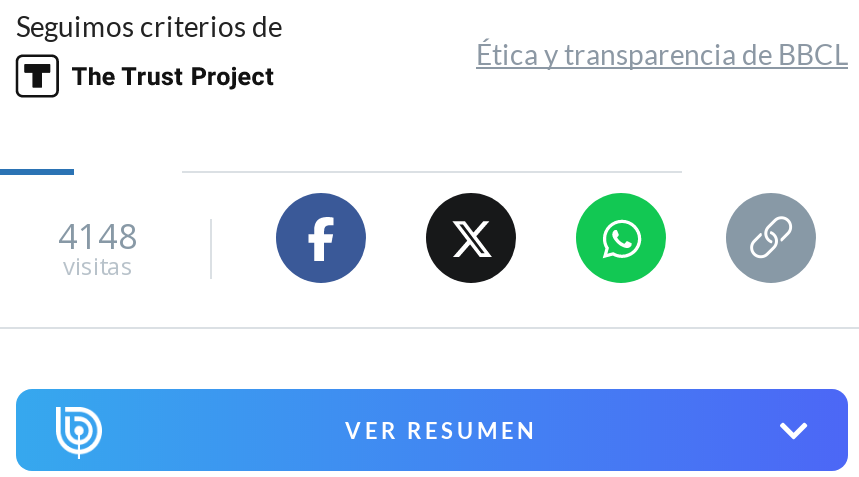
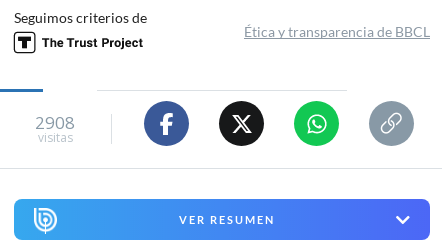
[58,213,138,259] 4148 -> [35,111,75,134] 2908

